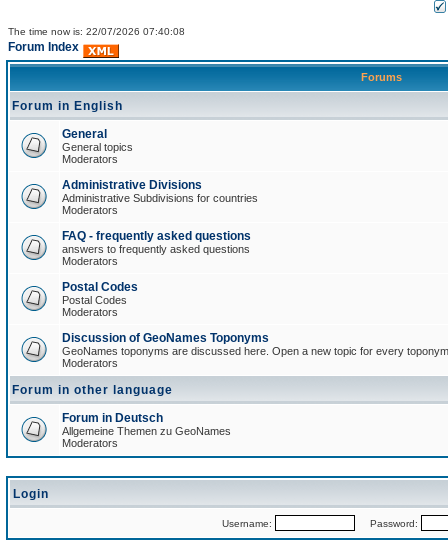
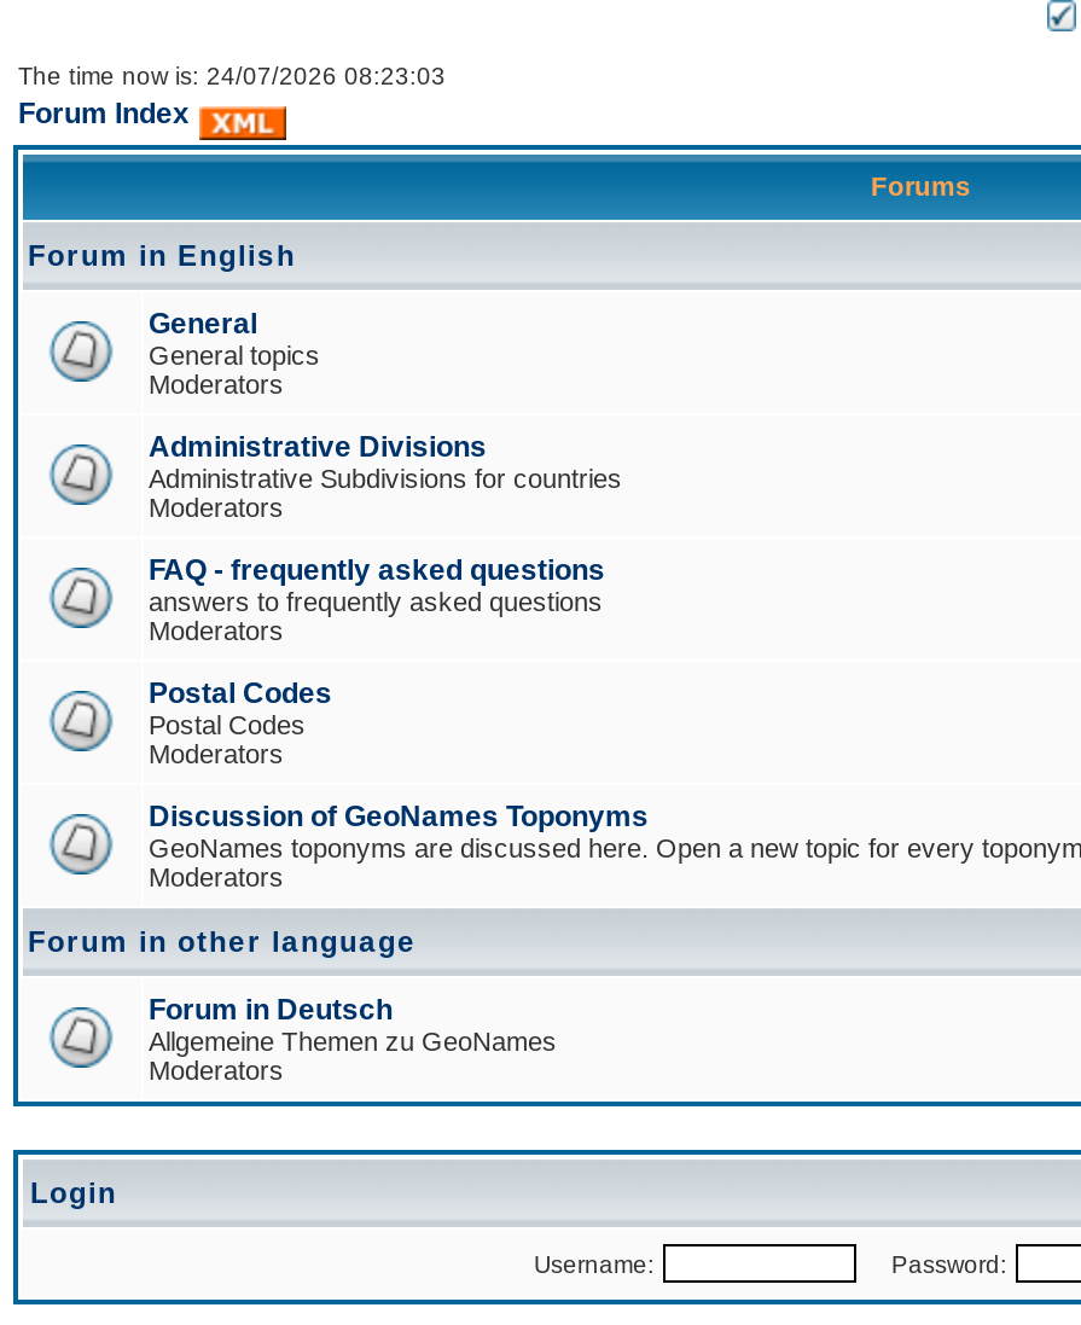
[8,26,185,37] The time now is: 22/07/2026 07:40:08 -> [18,63,446,89] The time now is: 24/07/2026 08:23:03

